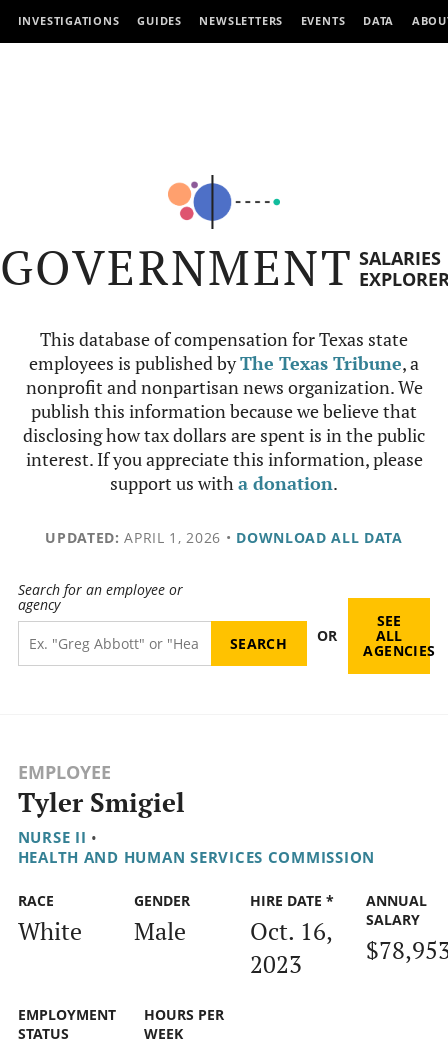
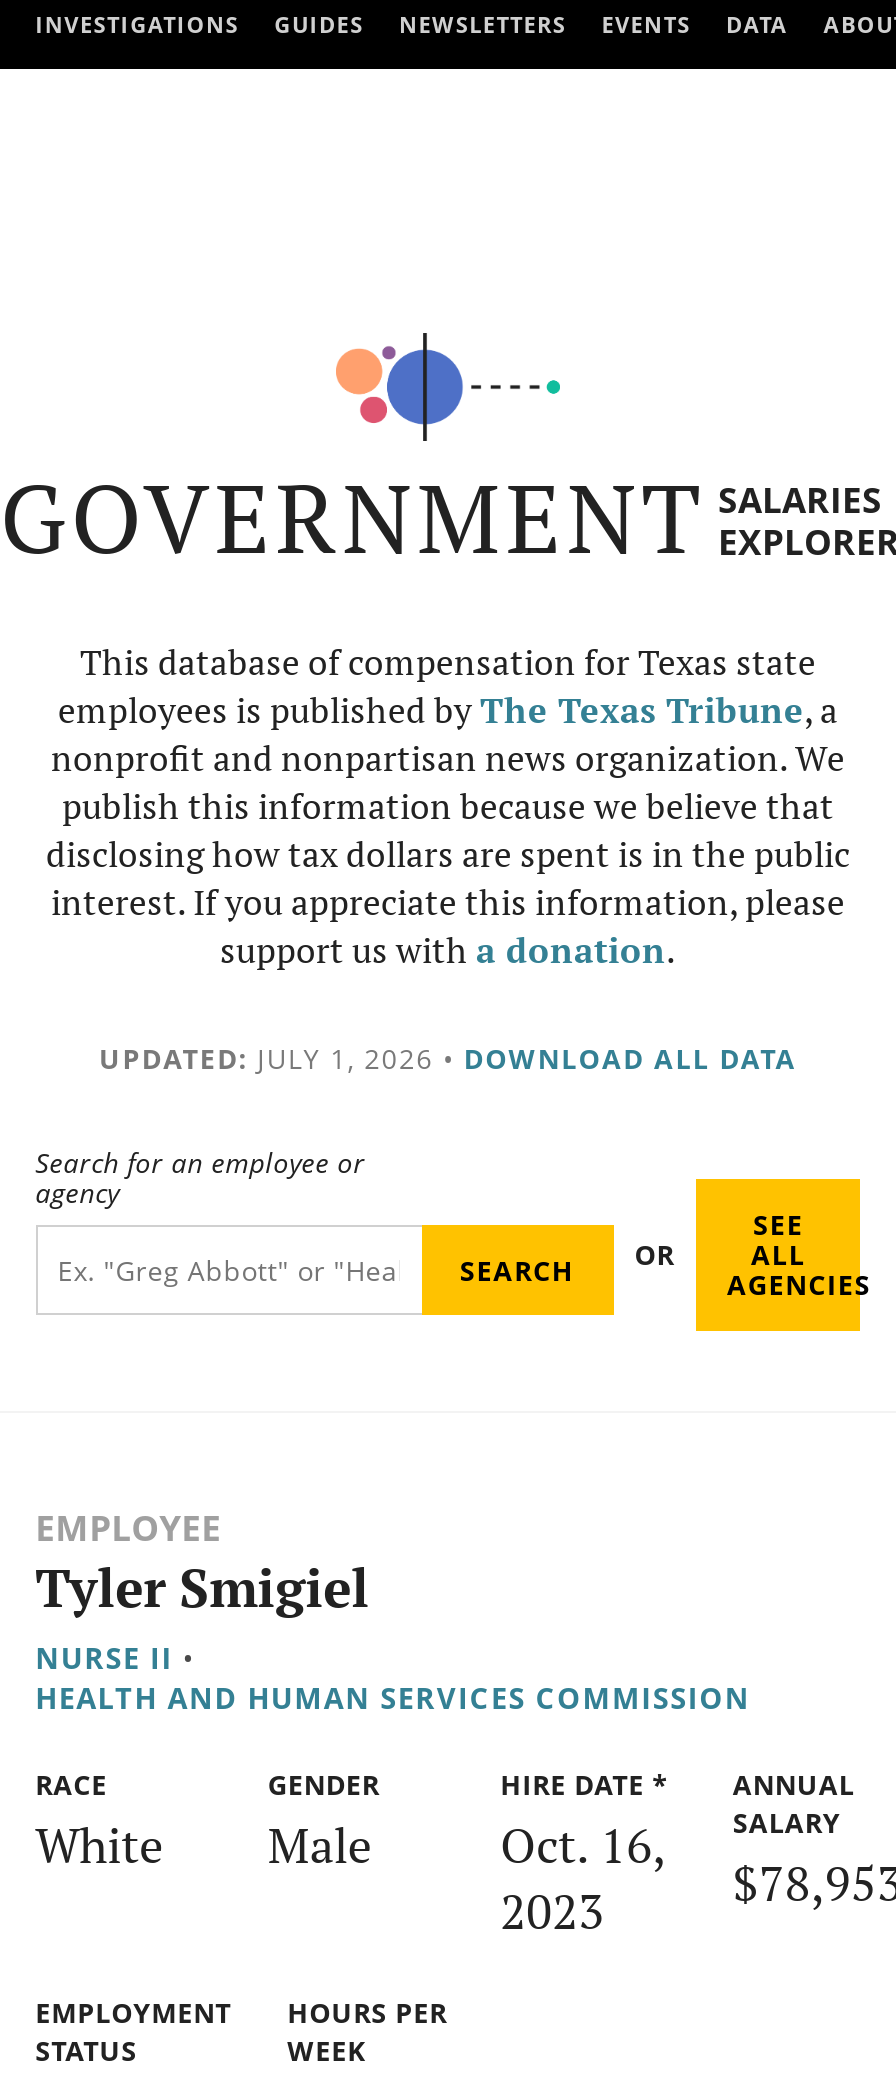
[45,528,403,547] UPDATED: APRIL 1, 2026 • DOWNLOAD ALL DATA -> [99,1039,797,1077] UPDATED: JULY 1, 2026 • DOWNLOAD ALL DATA

